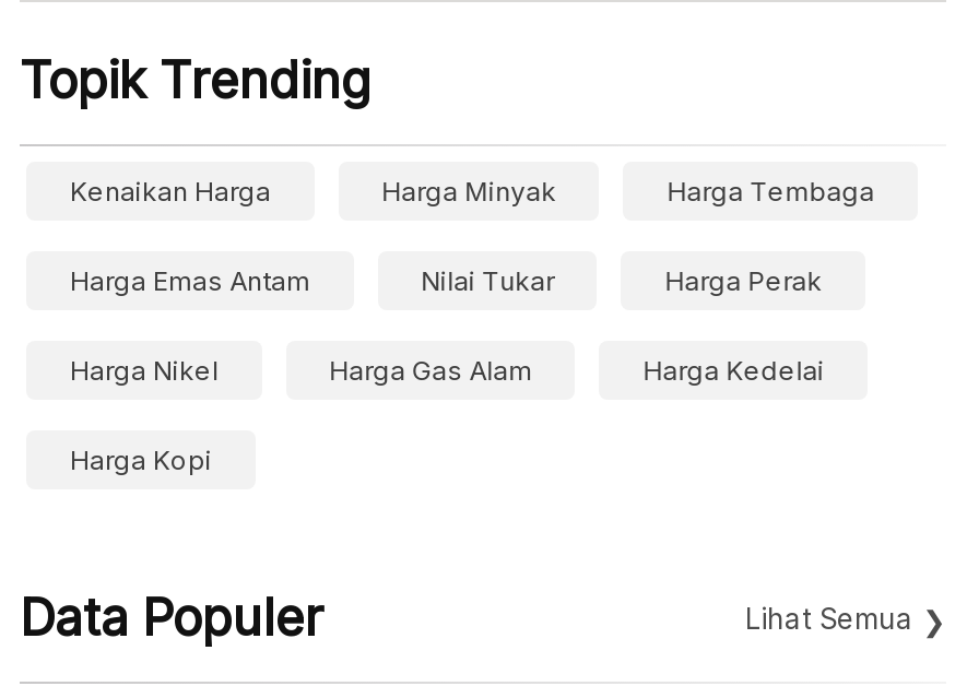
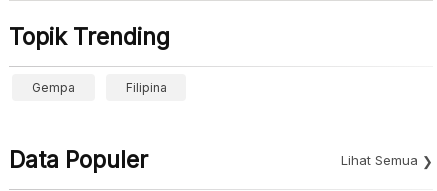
[70,175,875,476] Kenaikan Harga | Harga Minyak | Harga Tembaga | Harga Emas Antam | Nilai Tukar | Harga Perak | Harga Nikel | Harga Gas Alam | Harga Kedelai | Harga Kopi -> [32,80,167,95] Gempa | Filipina

